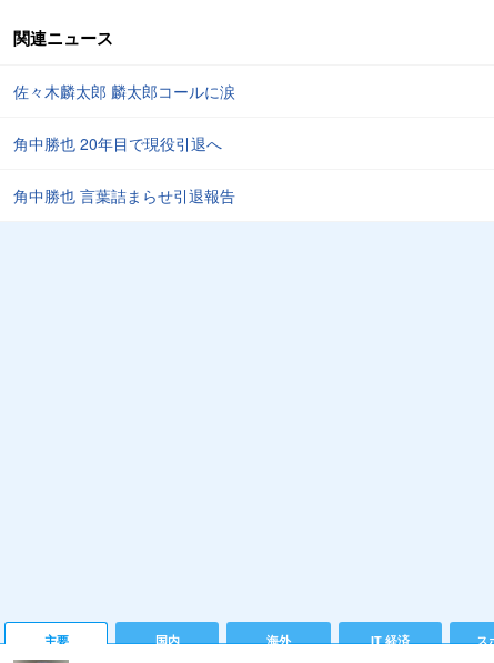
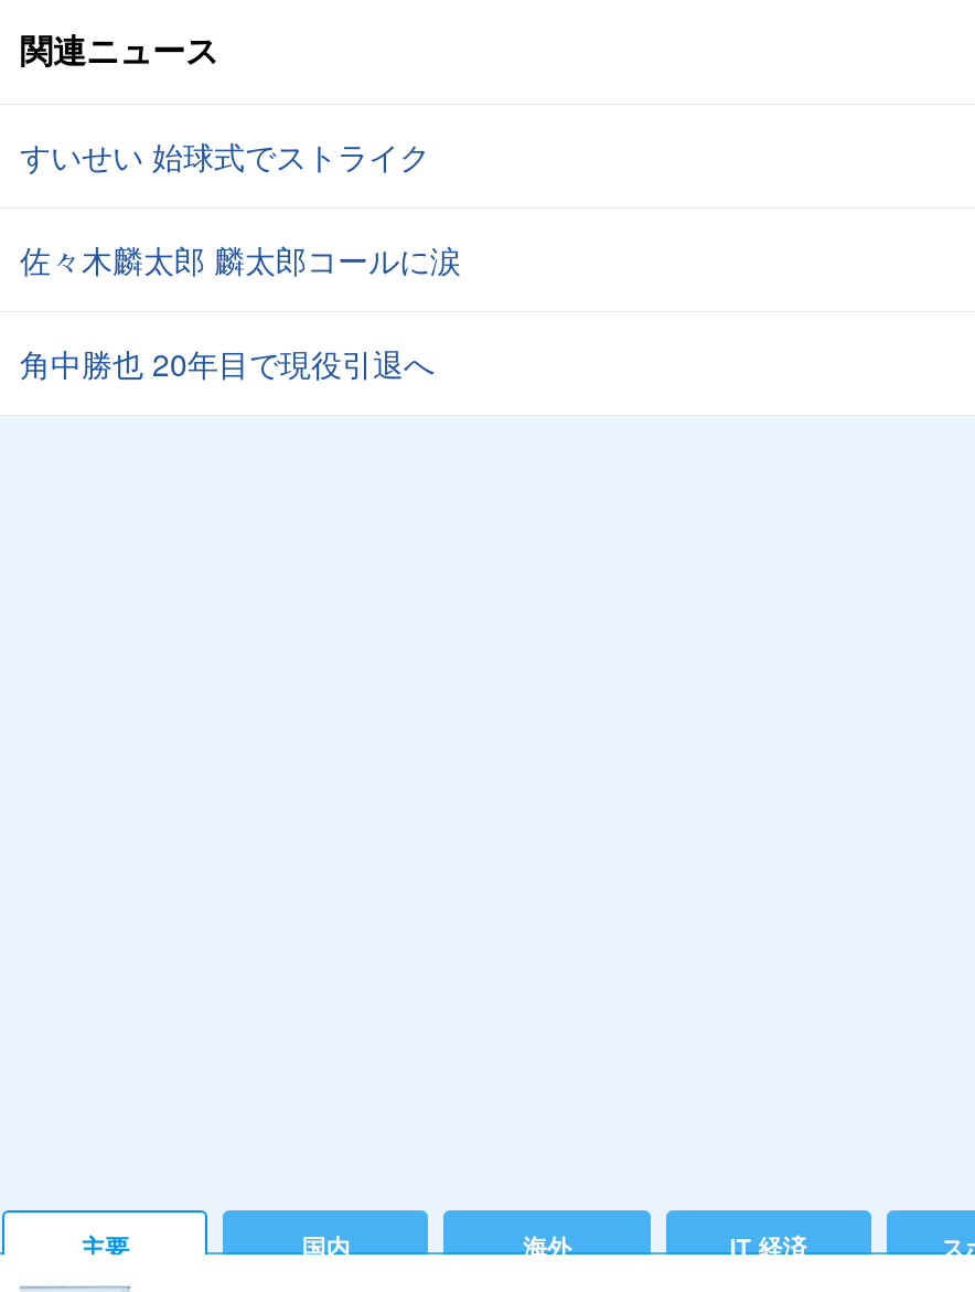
none -> [20,134,430,178] すいせい 始球式でストライク
moved [13,80,235,154] -> [20,237,461,385]: 佐々木麟太郎 麟太郎コールに涙 | 角中勝也 20年目で現役引退へ
[13,184,235,207] 角中勝也 言葉詰まらせ引退報告 -> none

